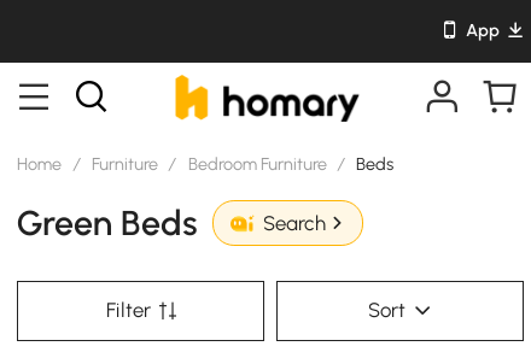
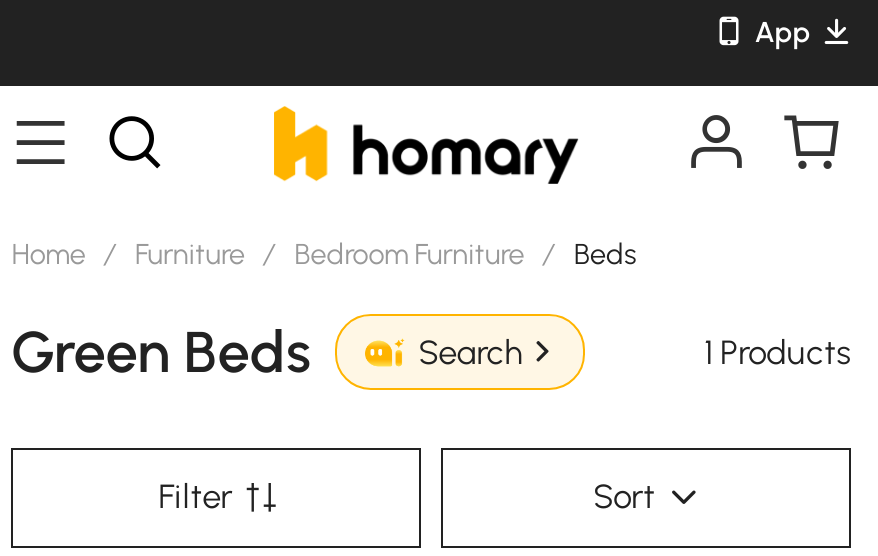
none -> [704,332,850,372] 1 Products

